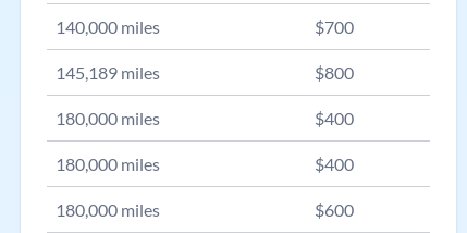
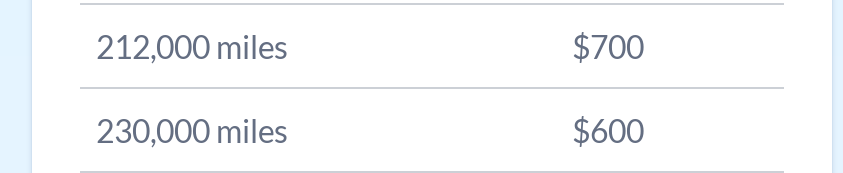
[56,16,160,37] 140,000 miles -> [96,27,288,65] 212,000 miles
[56,62,354,220] 145,189 miles | $800 | 180,000 miles | $400 | 180,000 miles | $400 | 180,000 miles -> [96,111,288,149] 230,000 miles

